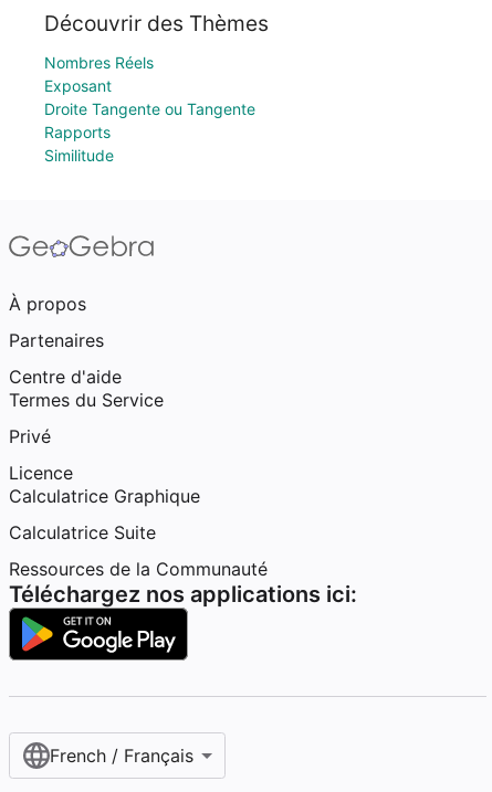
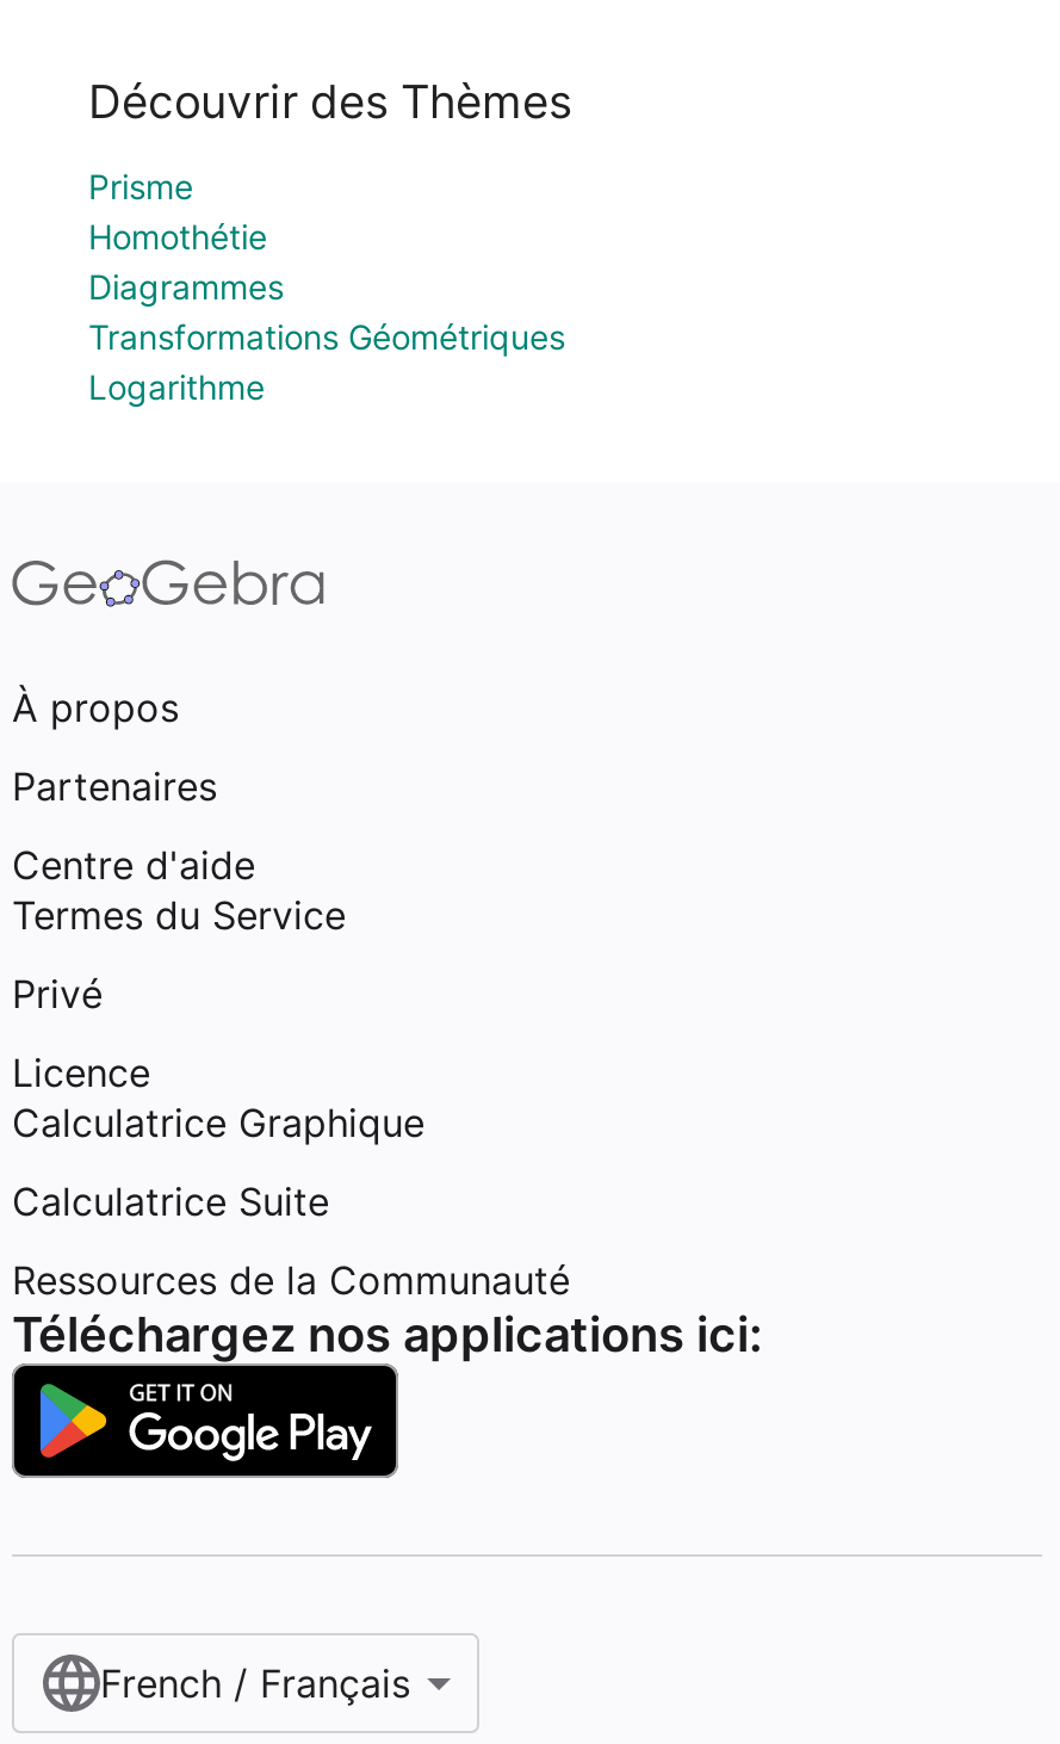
[44,53,255,165] Nombres Réels | Exposant | Droite Tangente ou Tangente | Rapports | Similitude -> [88,166,565,407] Prisme | Homothétie | Diagrammes | Transformations Géométriques | Logarithme

